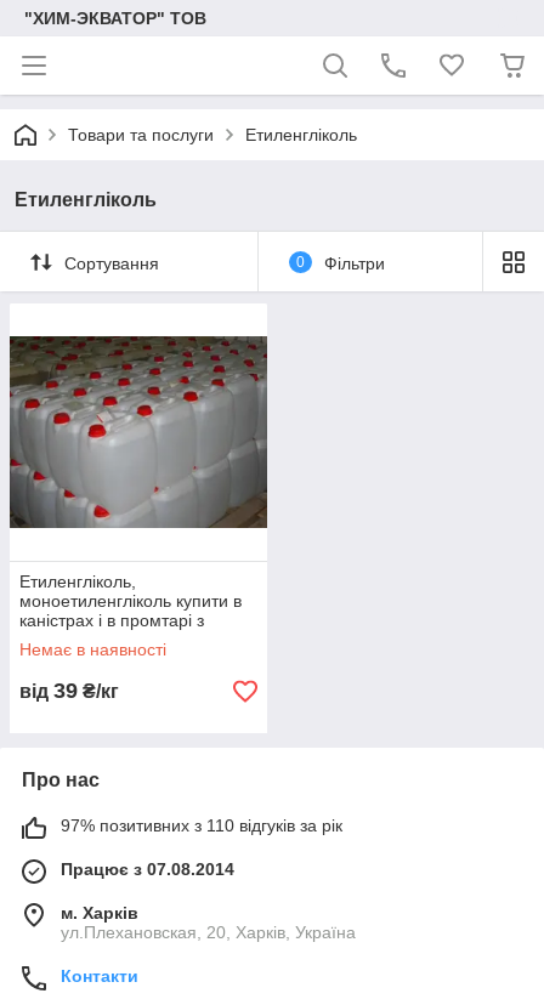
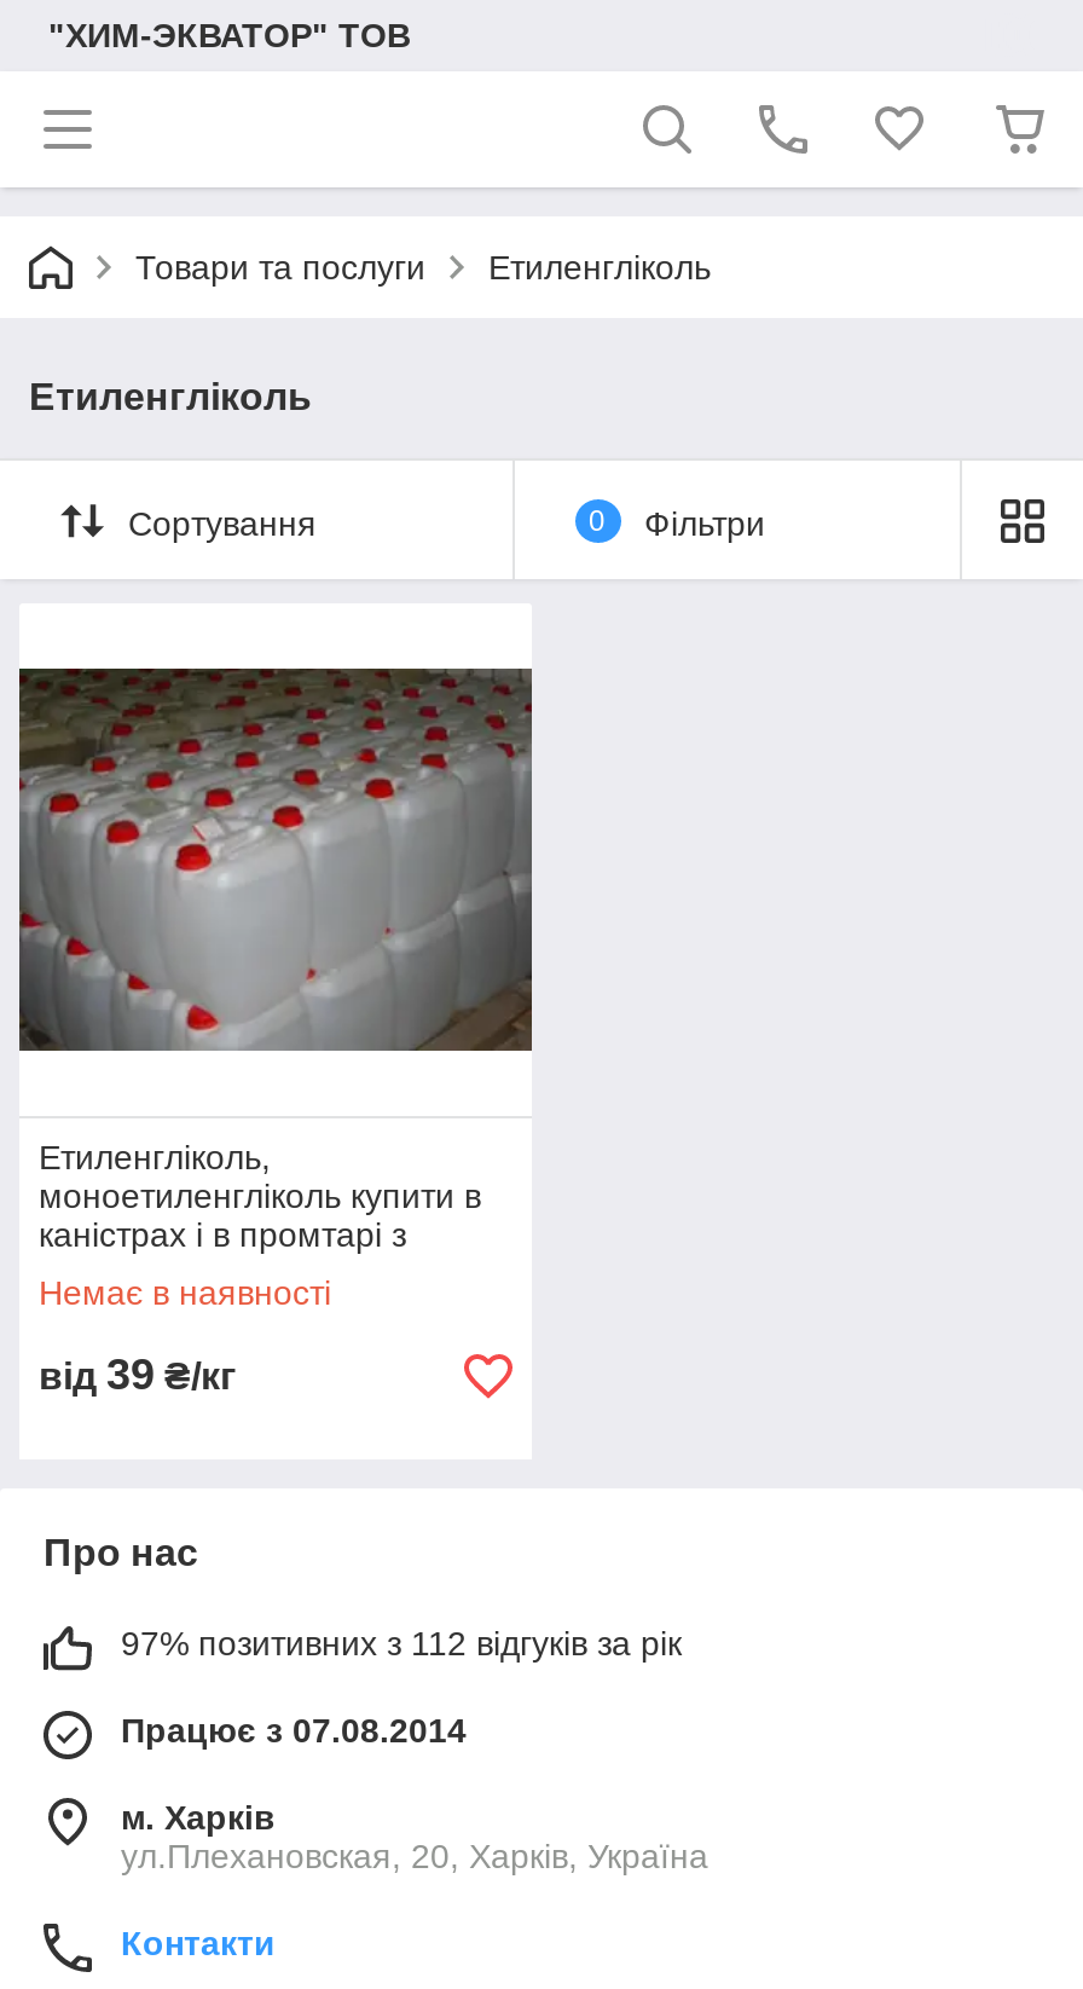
[61,816,342,835] 97% позитивних з 110 відгуків за рік -> [121,1624,682,1663] 97% позитивних з 112 відгуків за рік

